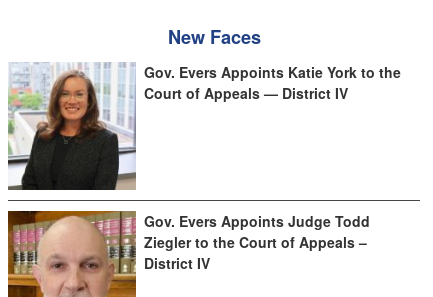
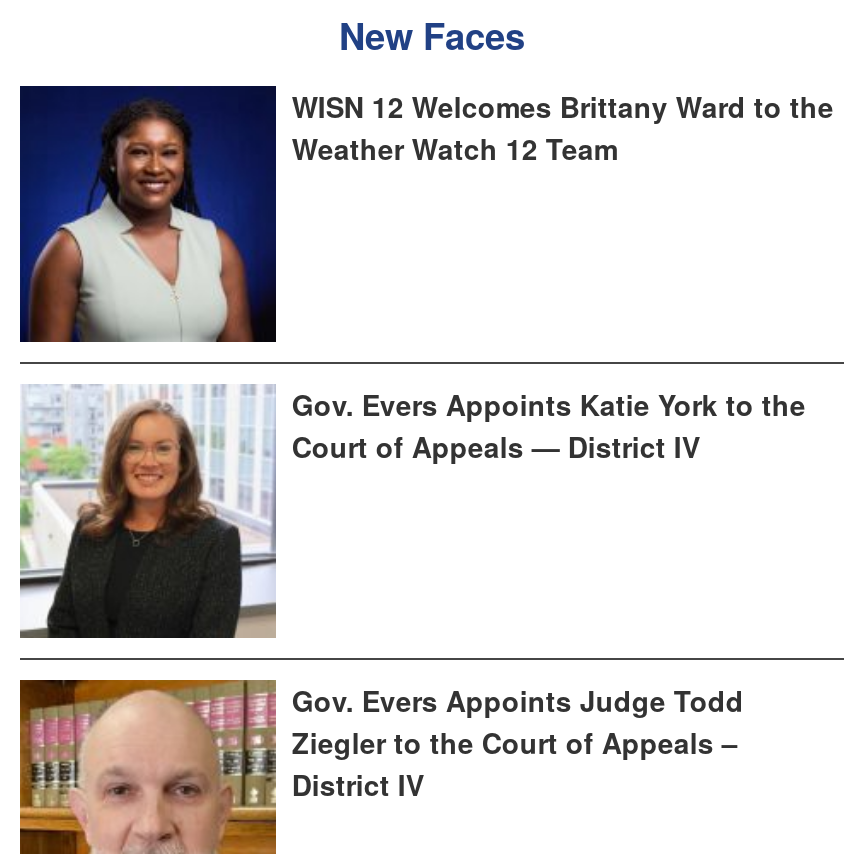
none -> [18,84,834,342] [image] | WISN 12 Welcomes Brittany Ward to the | Weather Watch 12 Team

